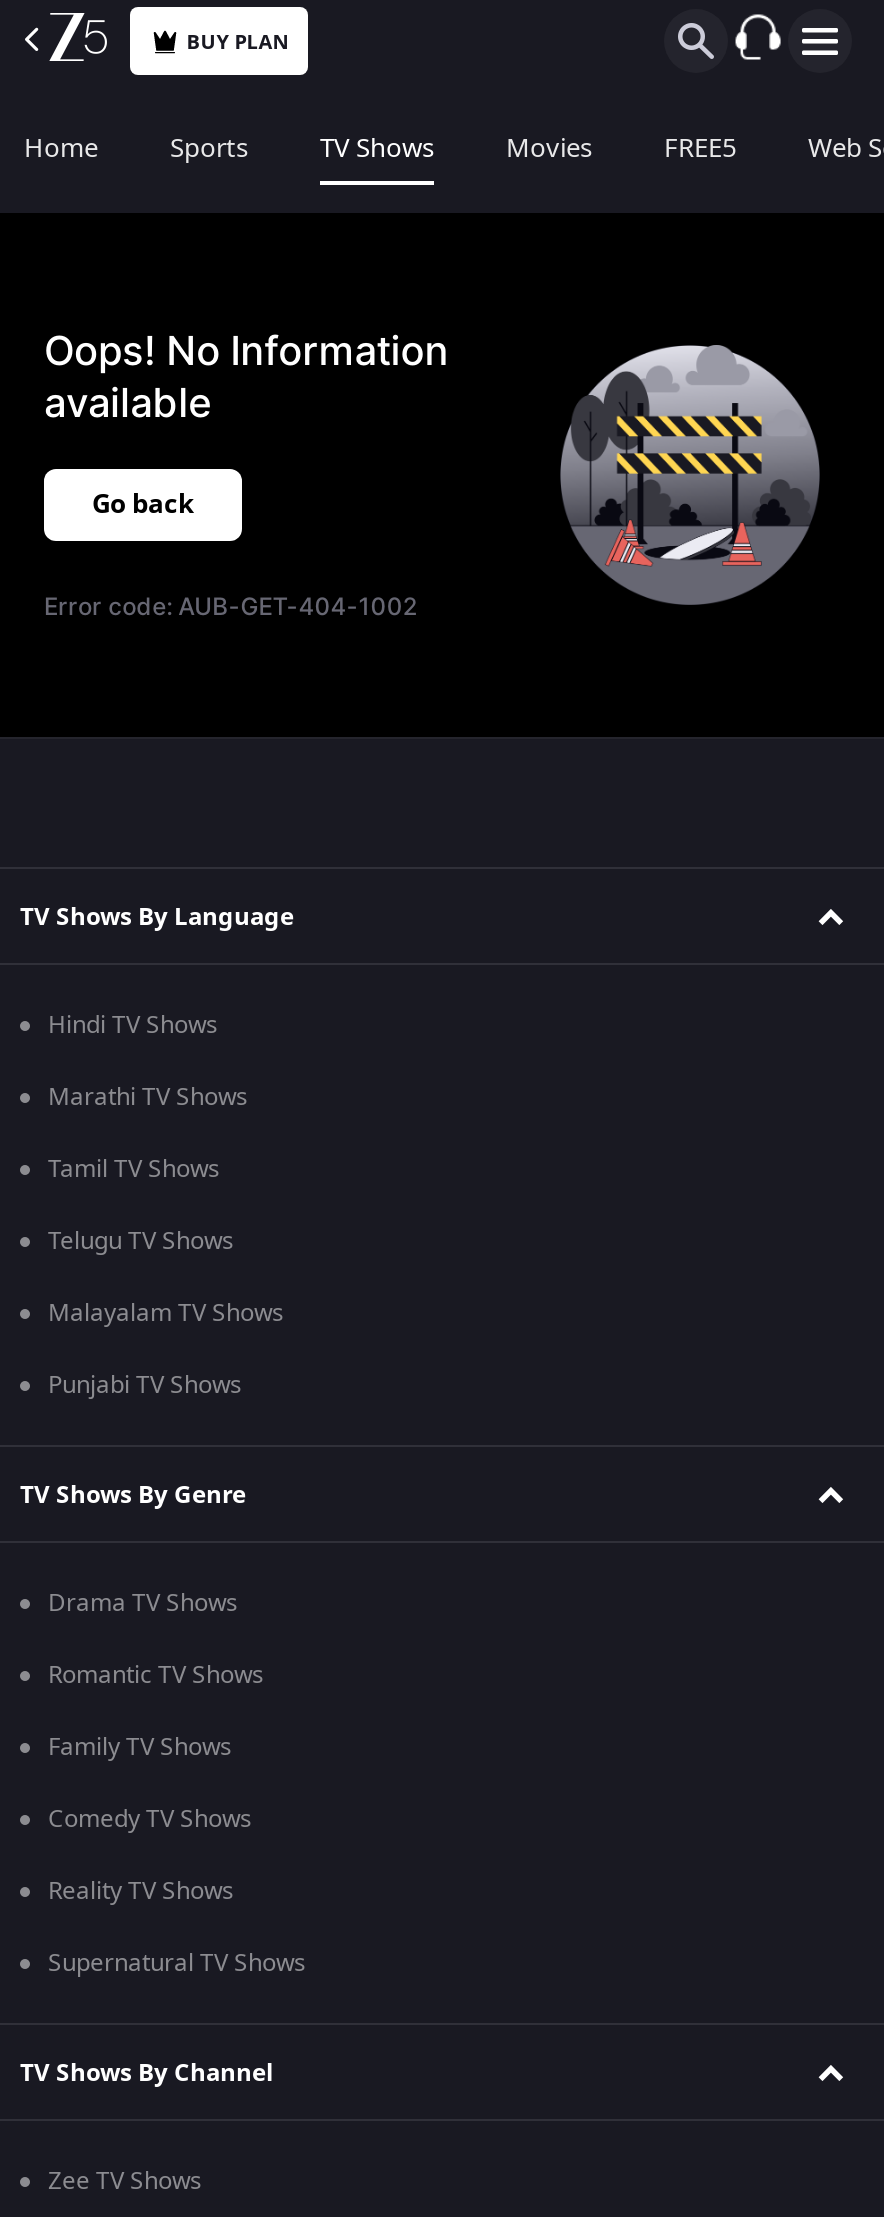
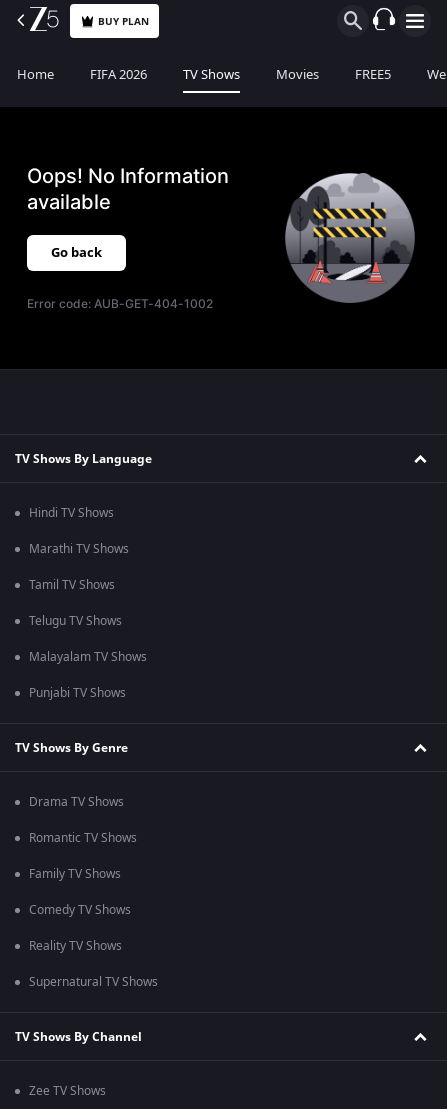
[170,129,248,167] Sports -> [90,65,147,84] FIFA 2026

